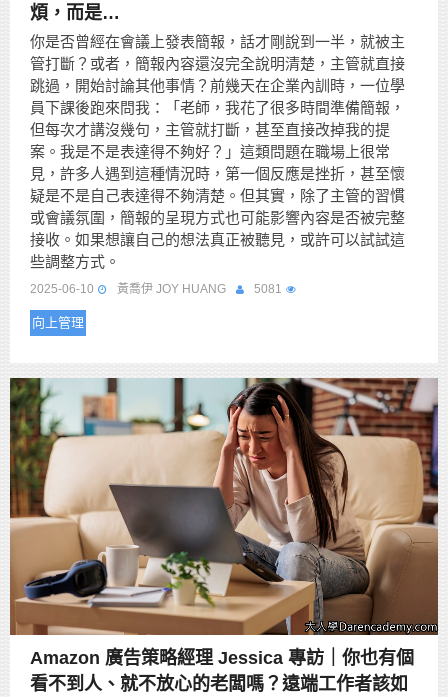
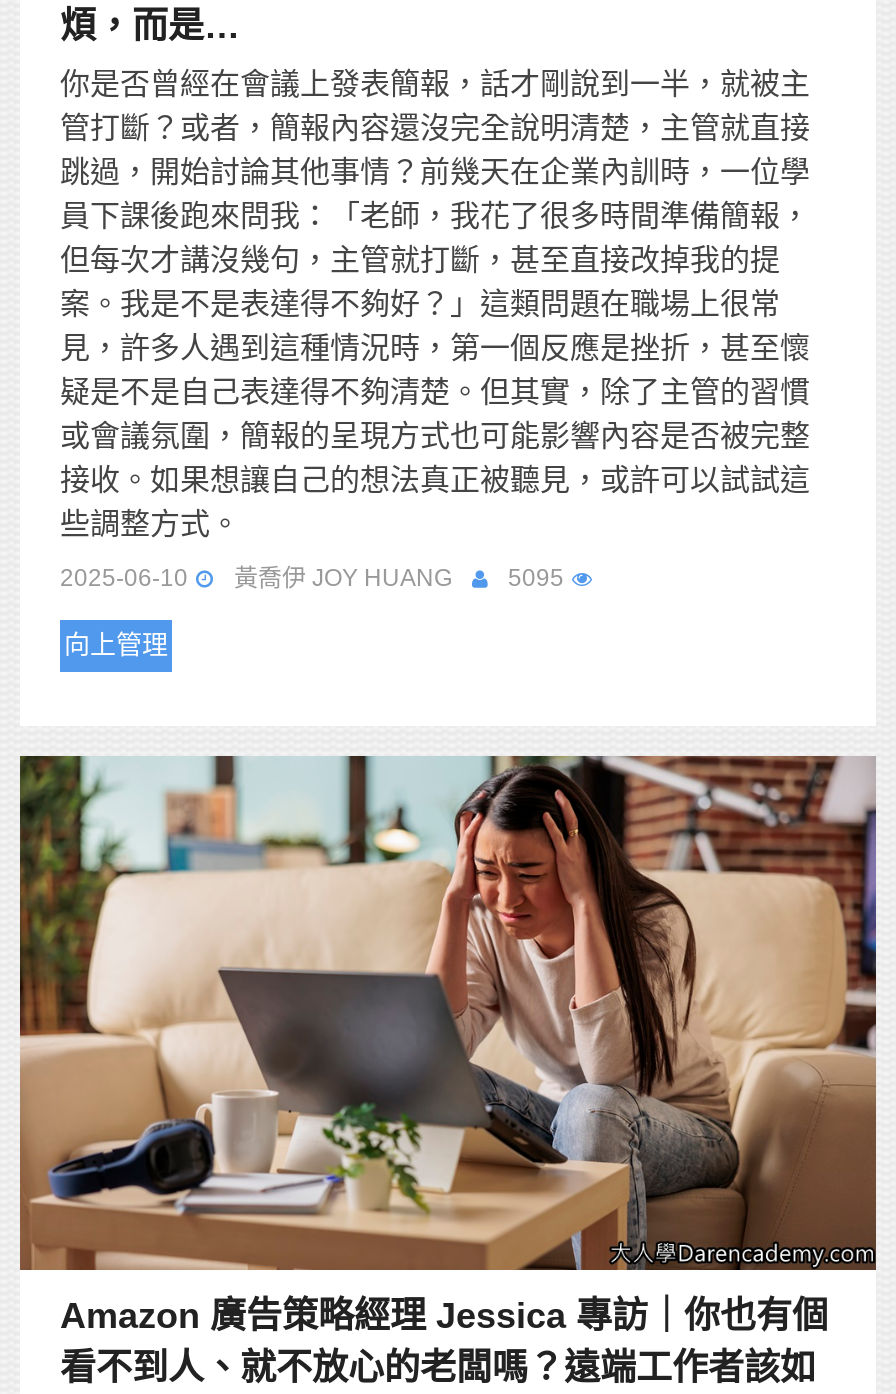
[30,282,282,296] 2025-06-10 黃喬伊 JOY HUANG 5081 -> [60,564,564,592] 2025-06-10 黃喬伊 JOY HUANG 5095

